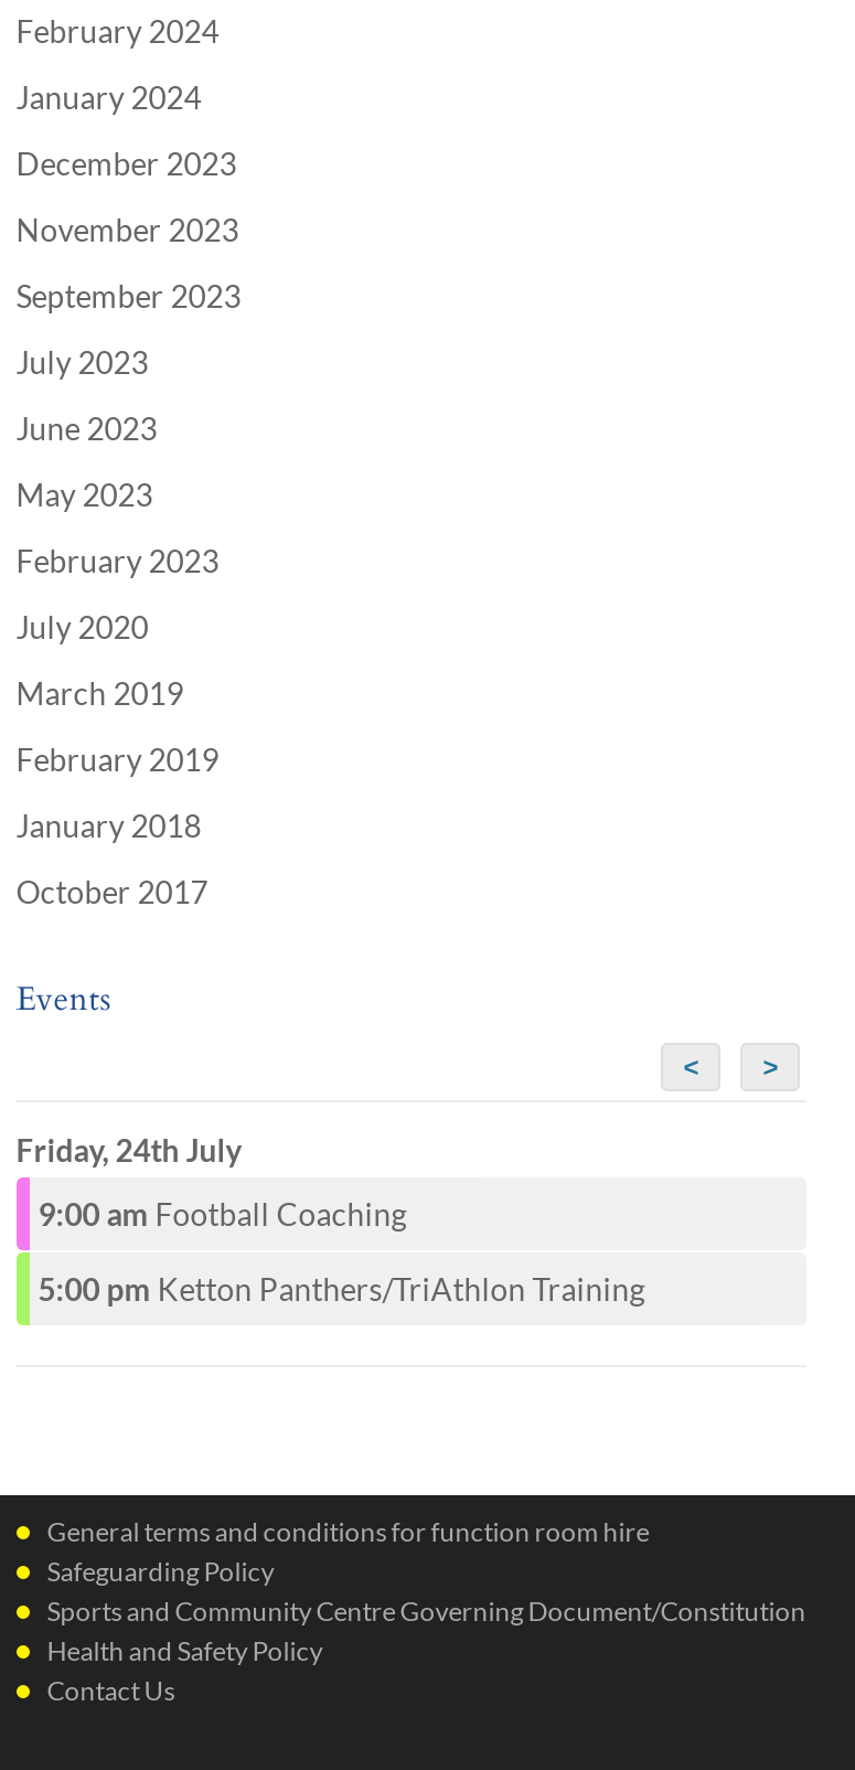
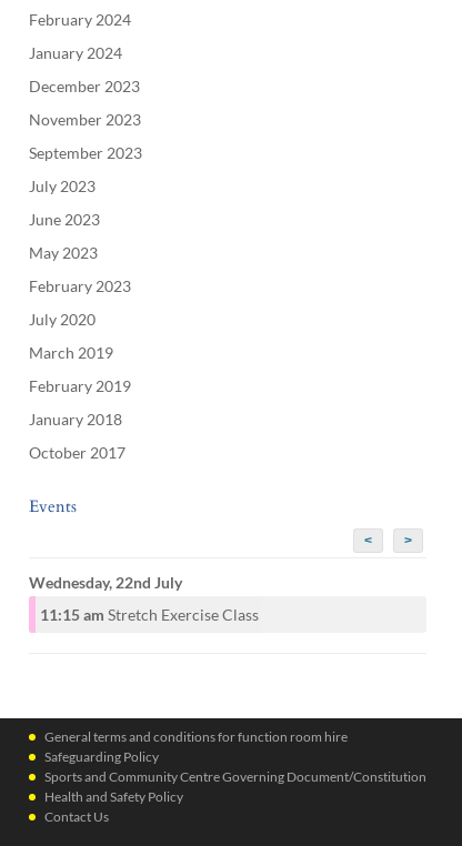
[16,1131,645,1308] Friday, 24th July | 9:00 am Football Coaching | 5:00 pm Ketton Panthers/TriAthlon Training -> [29,573,259,624] Wednesday, 22nd July | 11:15 am Stretch Exercise Class

